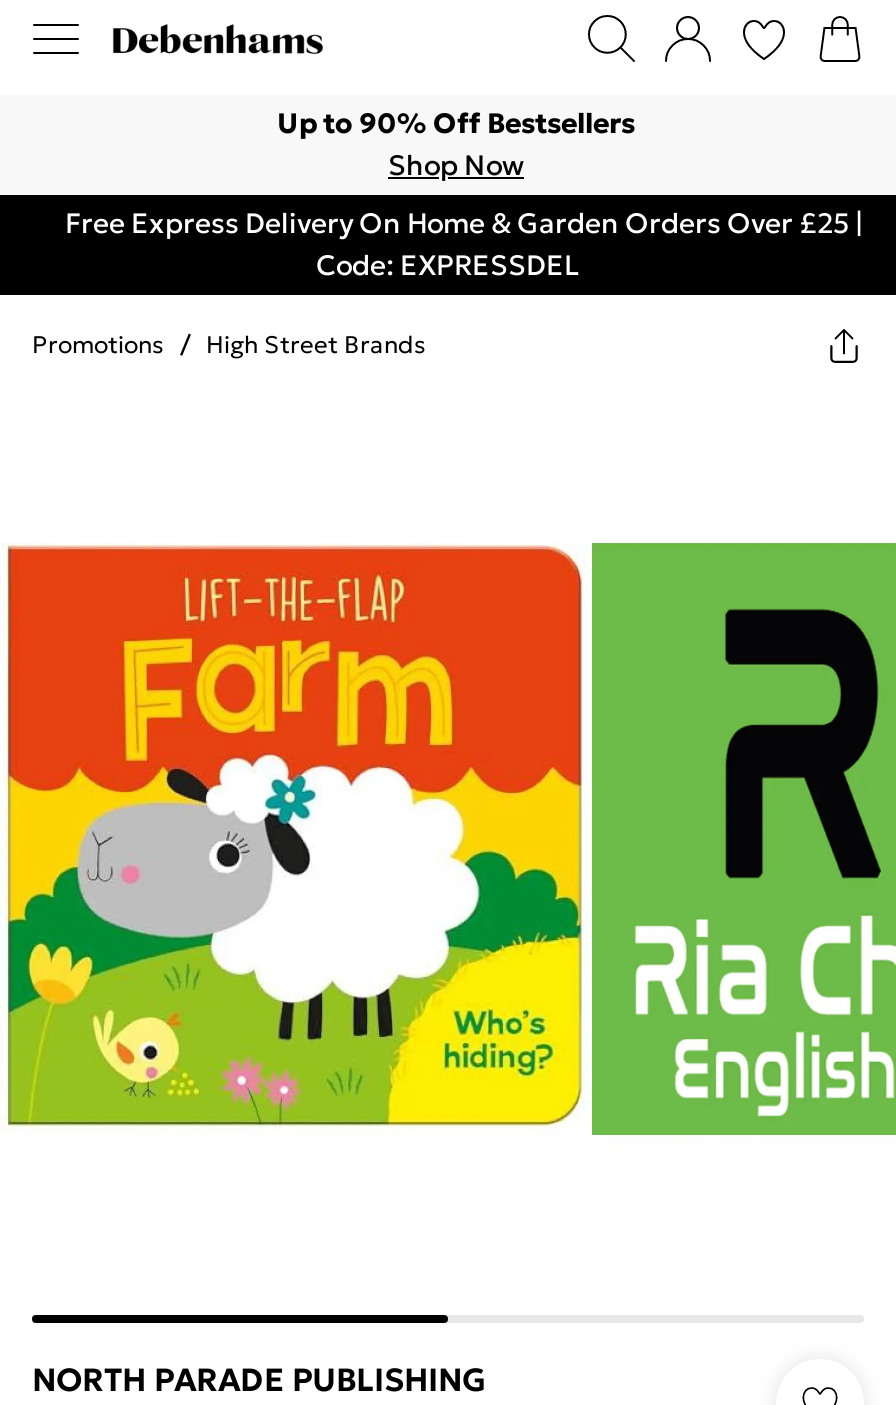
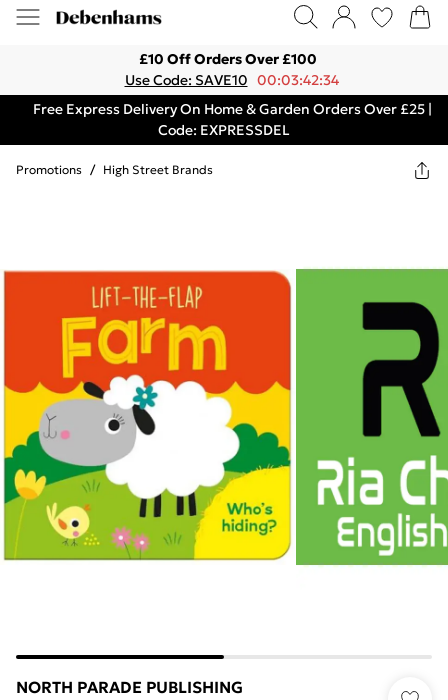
[277,105,635,183] Up to 90% Off Bestsellers | Shop Now -> [124,50,338,89] £10 Off Orders Over £100 | Use Code: SAVE10 00:03:42:34

